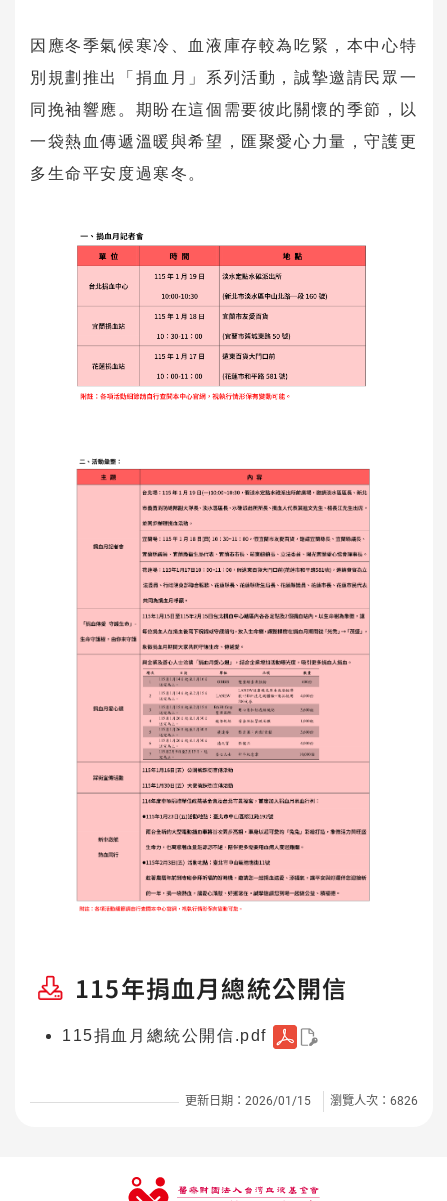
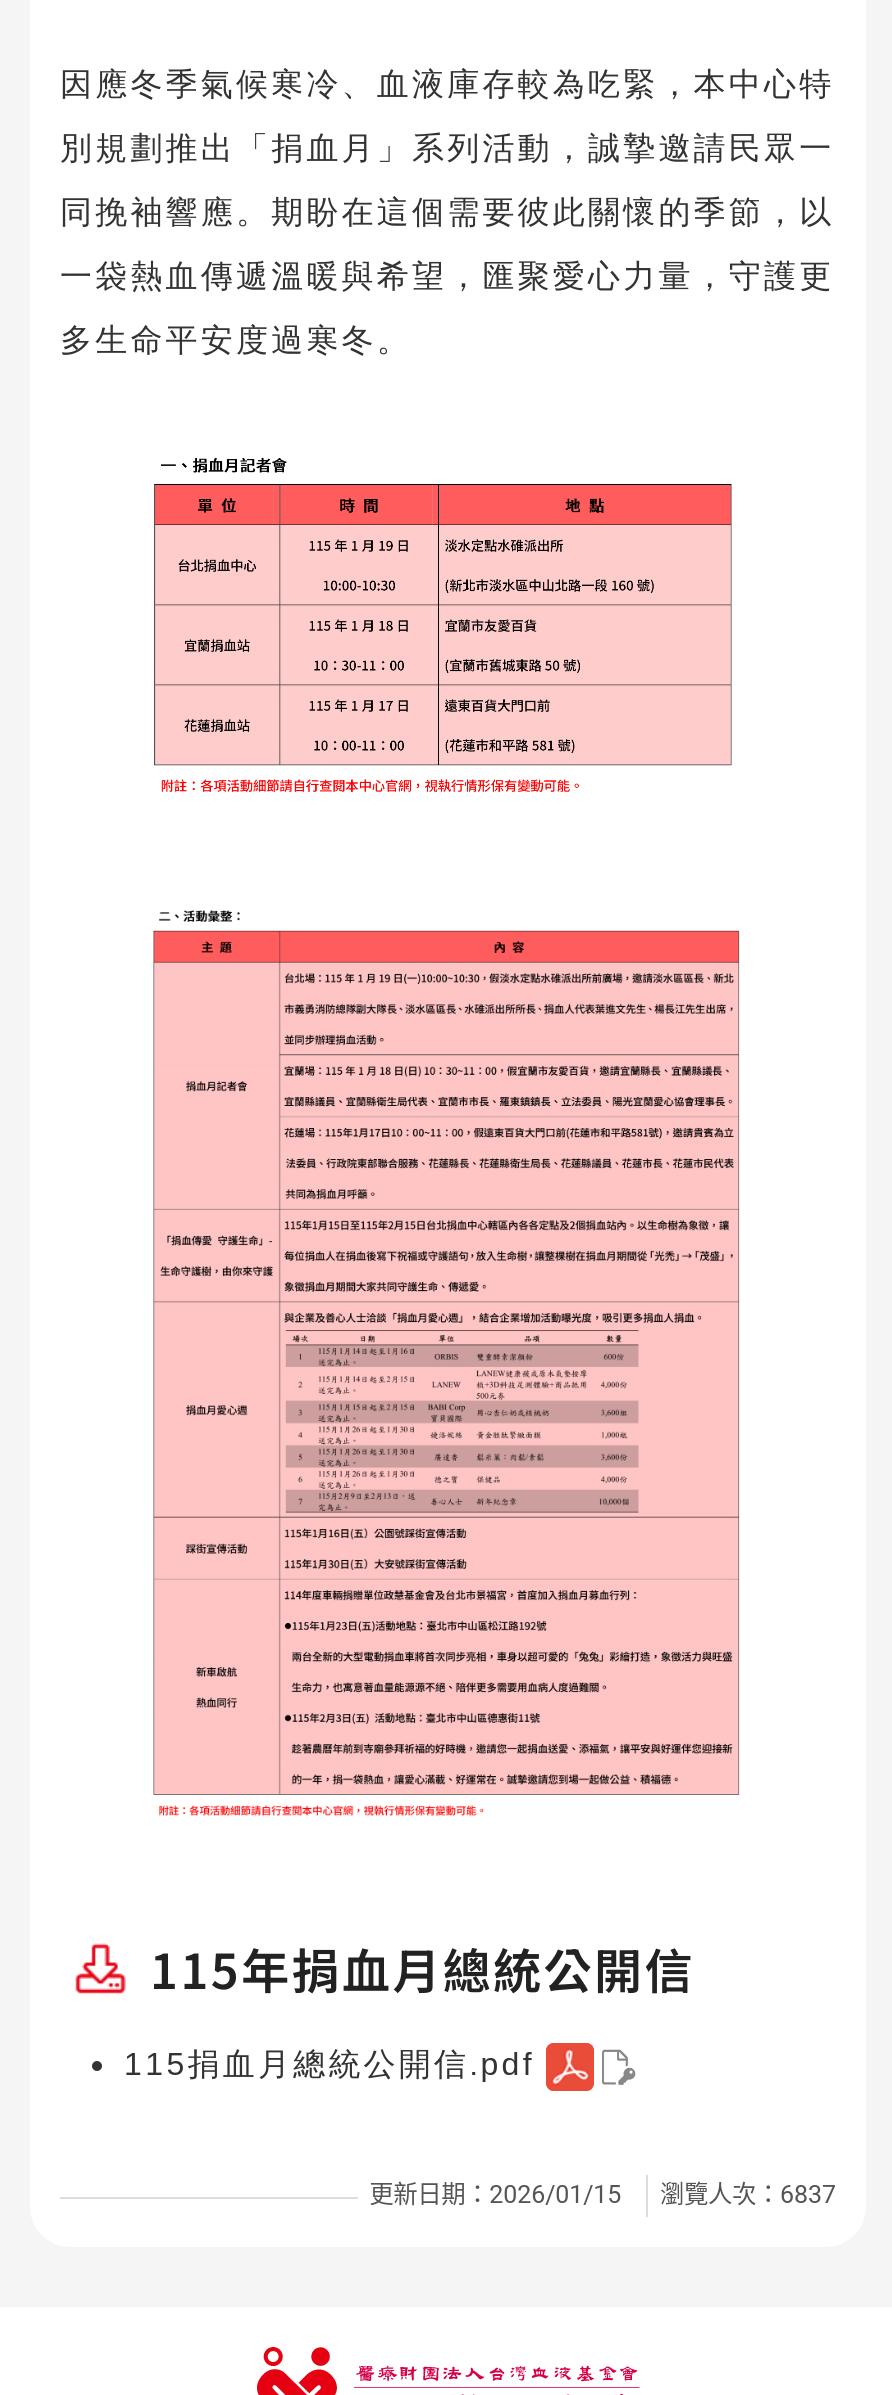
[185,1094,418,1108] 更新日期：2026/01/15 瀏覽人次：6826 -> [369,2181,836,2209] 更新日期：2026/01/15 瀏覽人次：6837

